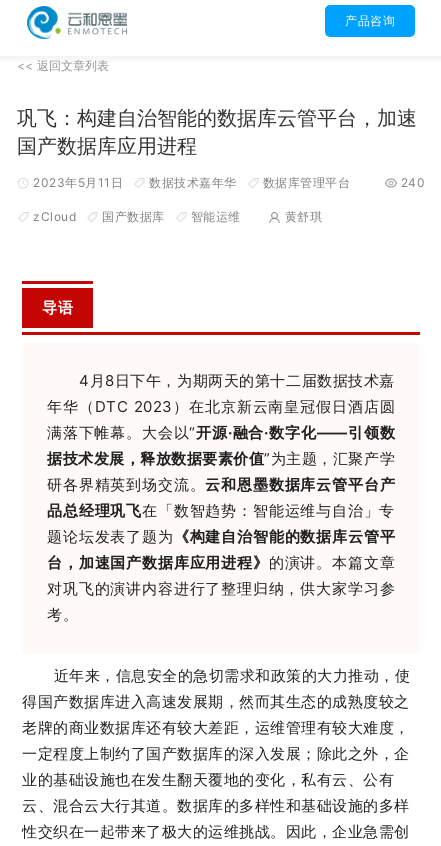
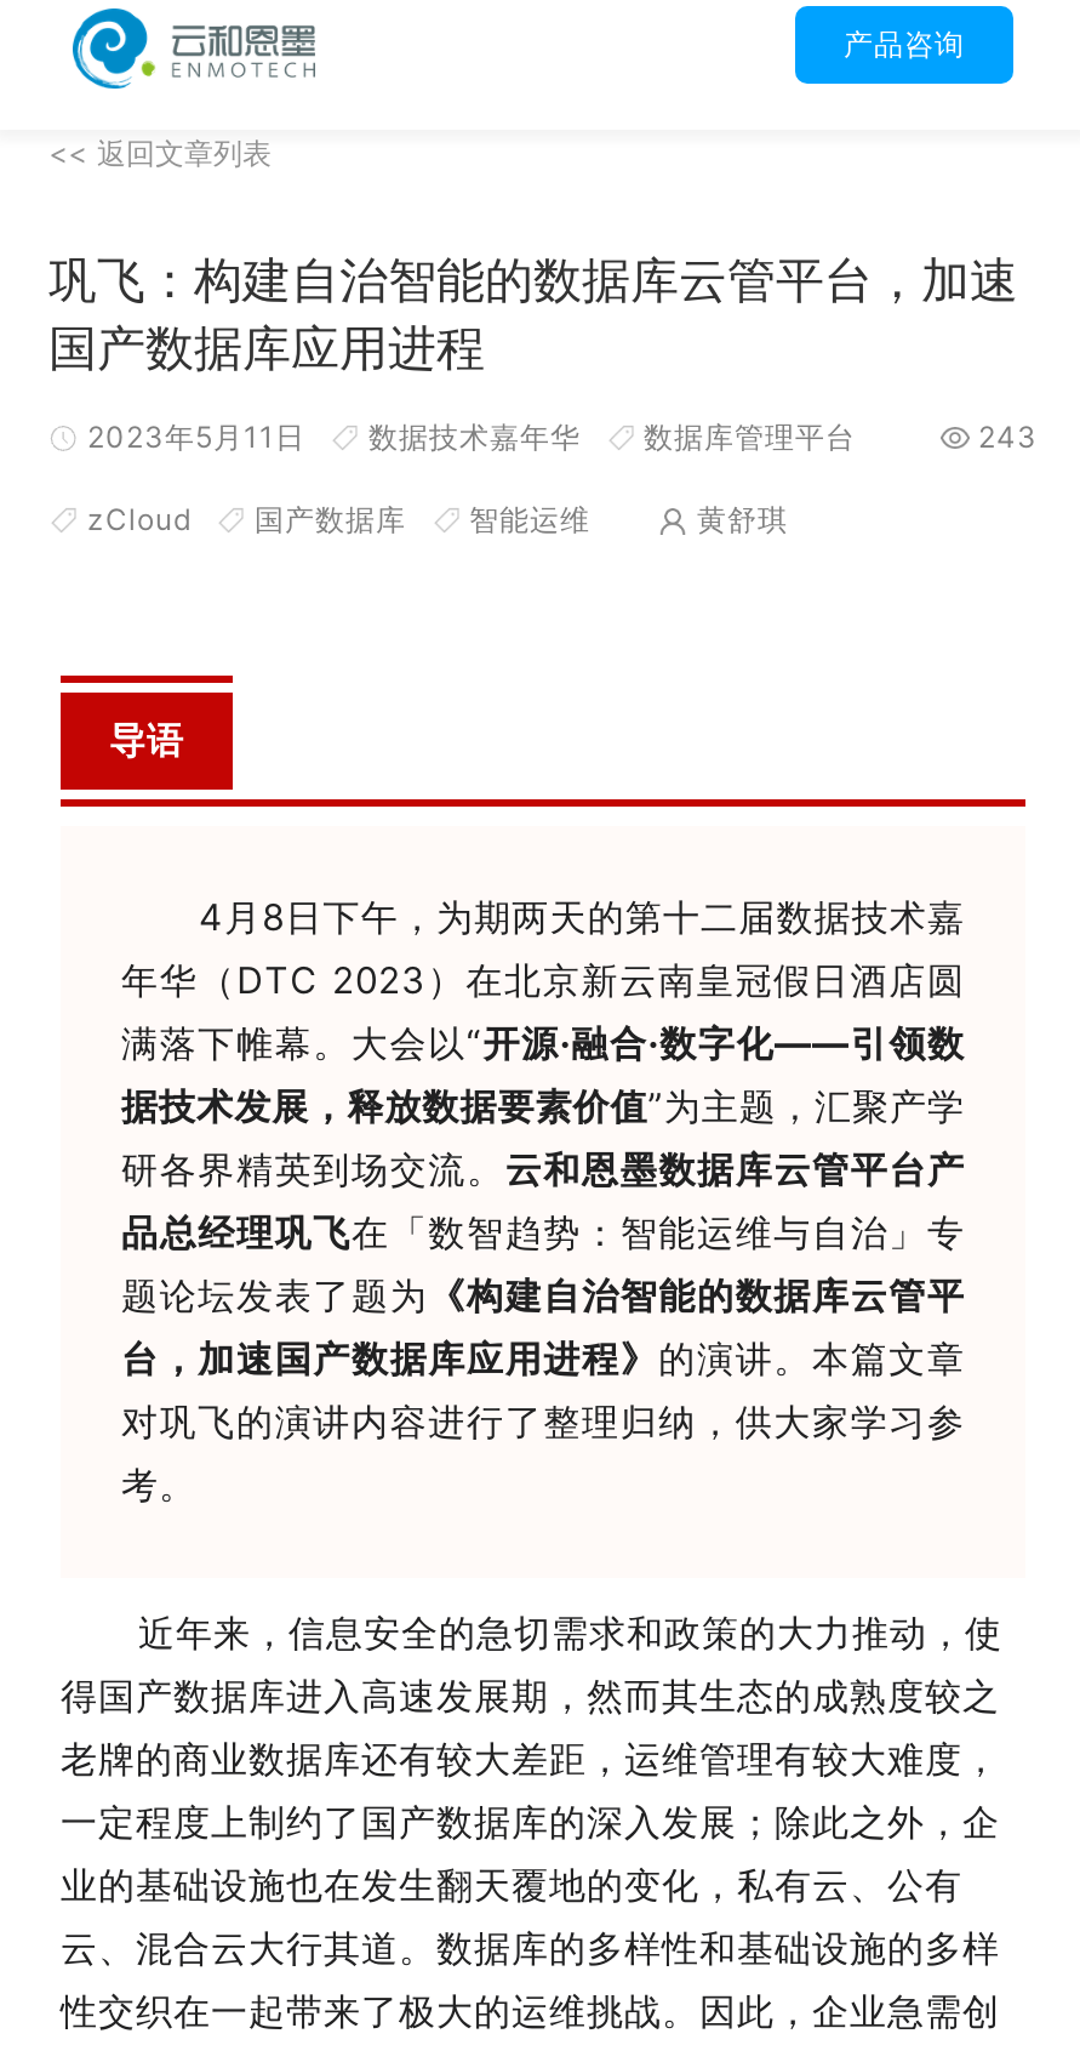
[400,175,425,190] 240 -> [978,418,1038,455] 243

